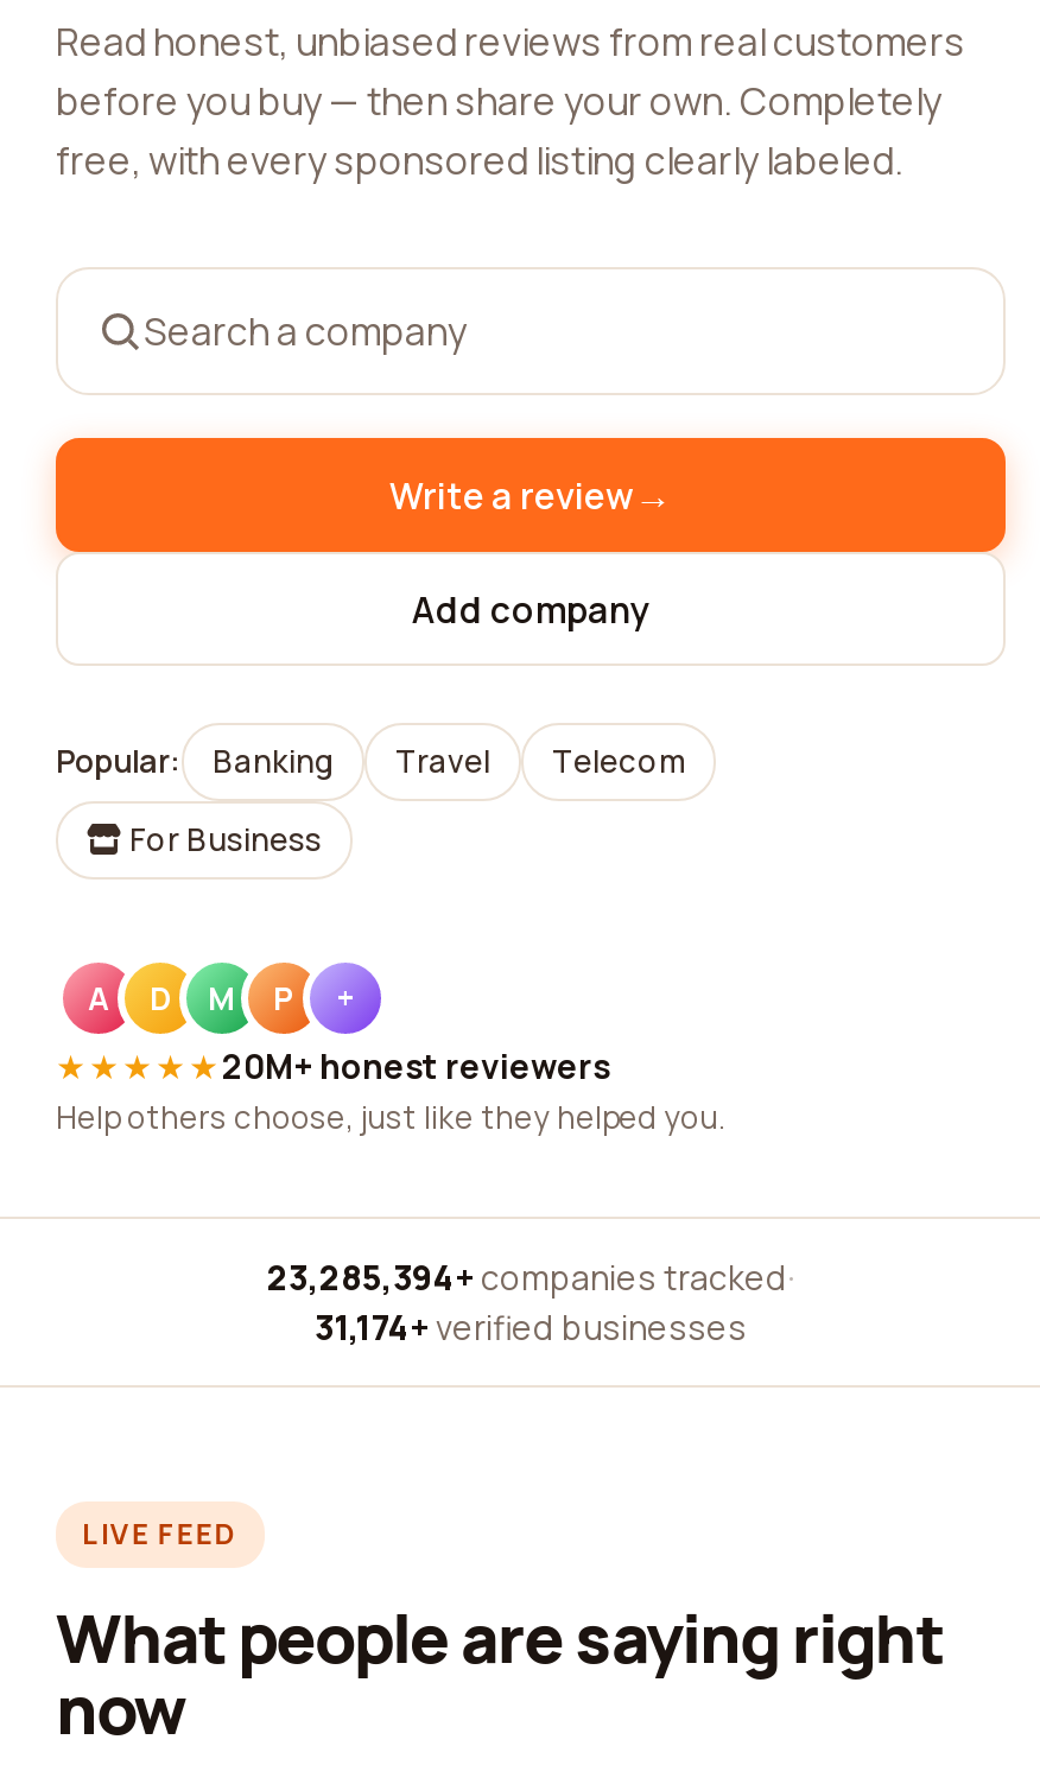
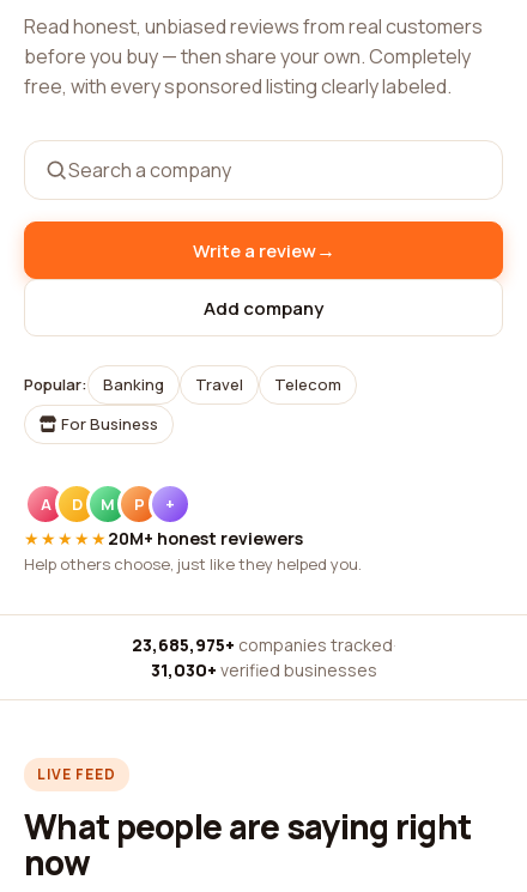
[267,1255,794,1300] 23,285,394+ companies tracked · -> [131,633,396,656] 23,685,975+ companies tracked ·
[315,1304,747,1350] 31,174+ verified businesses -> [150,659,377,681] 31,030+ verified businesses

